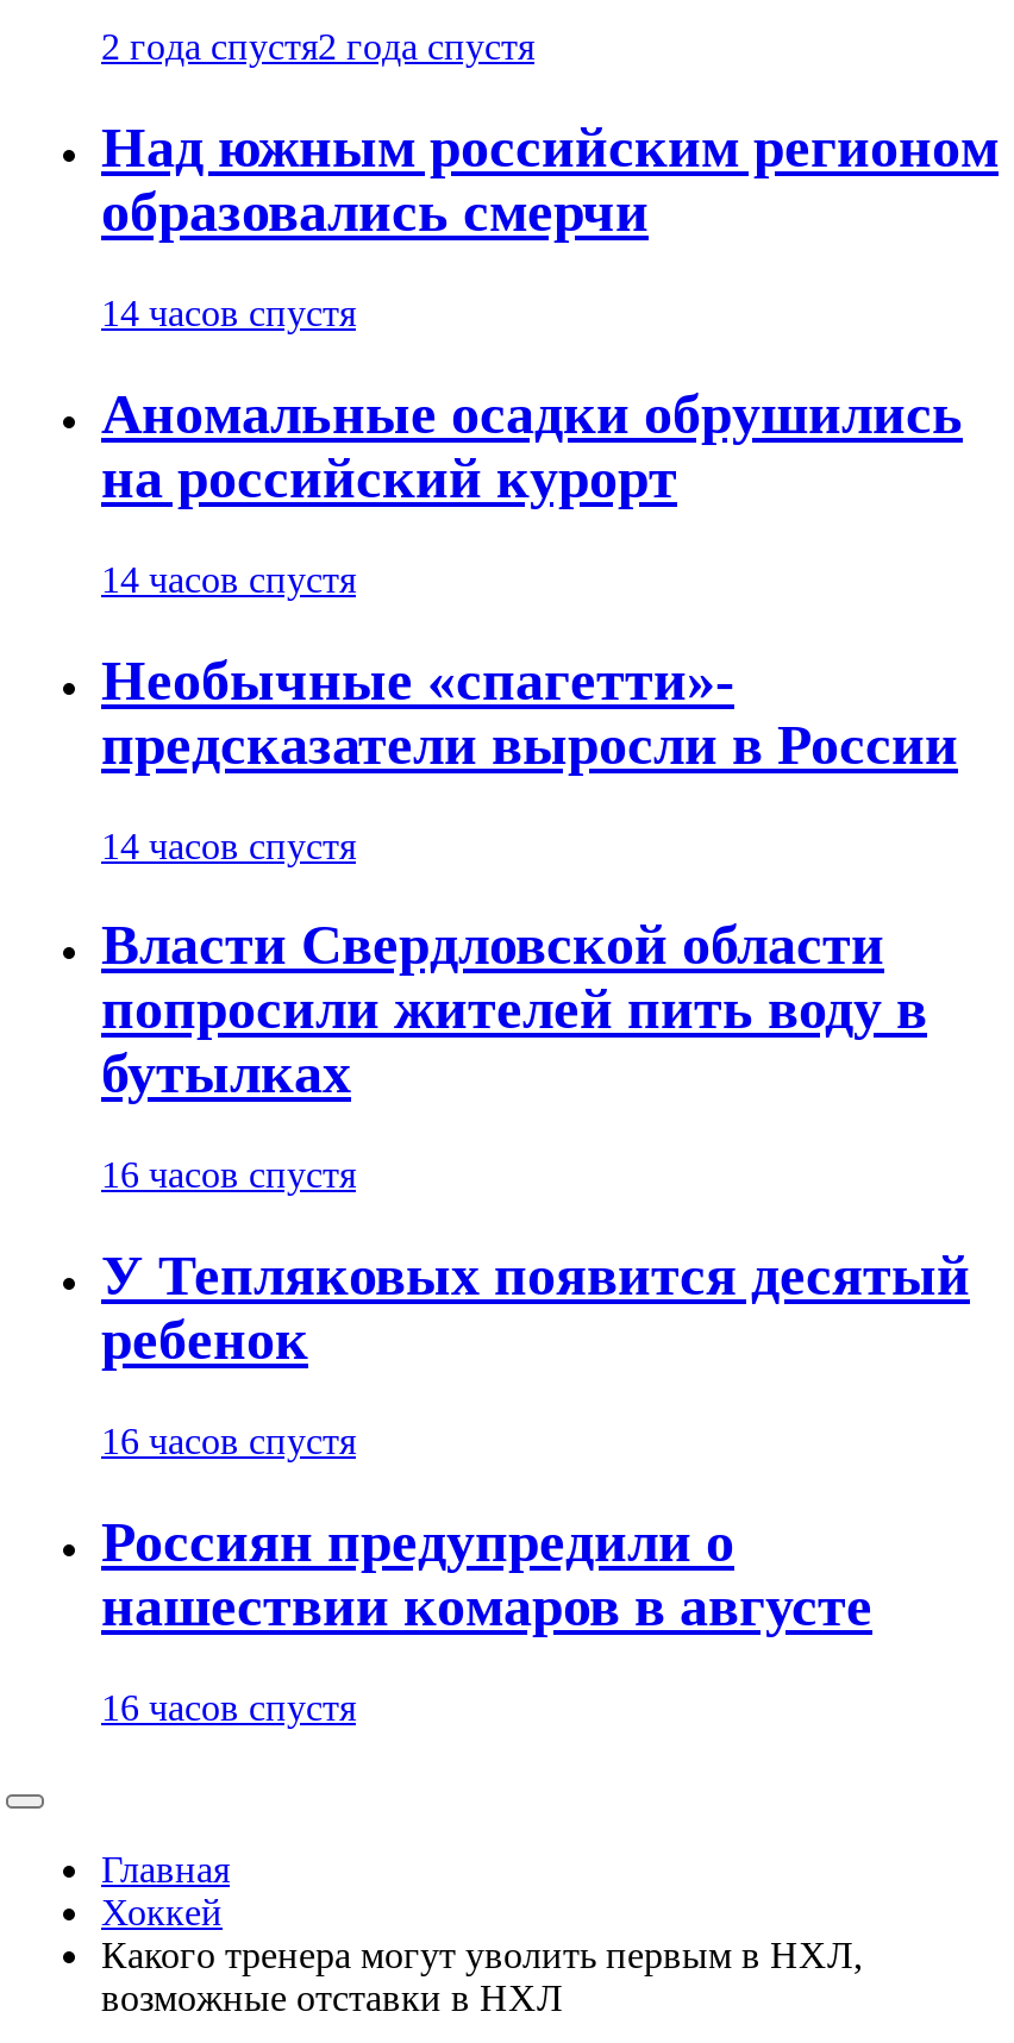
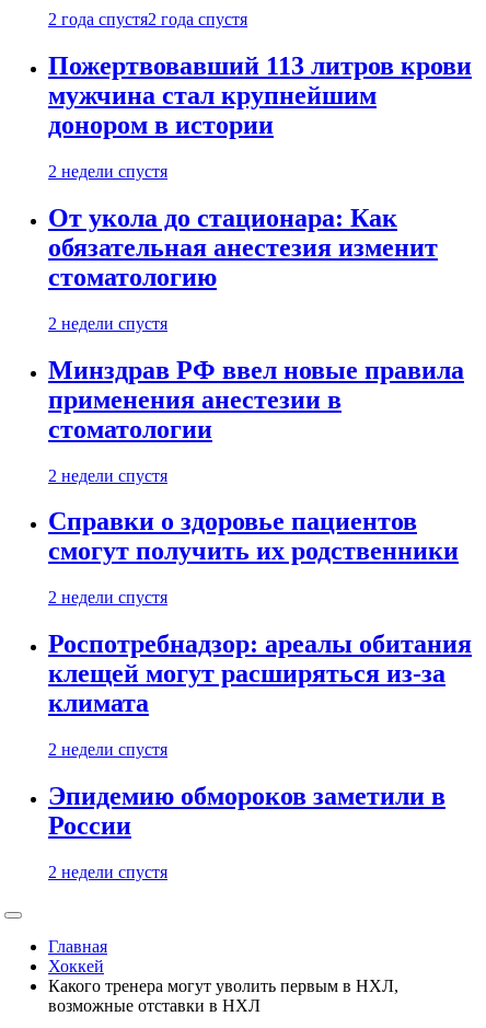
[101,117,999,243] Над южным российским регионом | образовались смерчи -> [48,51,472,139] Пожертвовавший 113 литров крови | мужчина стал крупнейшим | донором в истории
[101,292,356,333] 14 часов спустя -> [48,162,167,181] 2 недели спустя
[101,383,963,509] Аномальные осадки обрушились | на российский курорт -> [48,203,438,291] От укола до стационара: Как | обязательная анестезия изменит | стоматологию
[101,559,356,599] 14 часов спустя -> [48,314,167,333] 2 недели спустя
[101,649,958,775] Необычные «спагетти»- | предсказатели выросли в России -> [48,355,464,443] Минздрав РФ ввел новые правила | применения анестезии в | стоматологии
[101,825,356,865] 14 часов спустя -> [48,466,167,485] 2 недели спустя
[101,915,927,1105] Власти Свердловской области | попросили жителей пить воду в | бутылках -> [48,507,459,565] Справки о здоровье пациентов | смогут получить их родственники
[101,1155,356,1196] 16 часов спустя -> [48,588,167,607] 2 недели спустя
[101,1245,970,1371] У Тепляковых появится десятый | ребенок -> [48,630,472,717] Роспотребнадзор: ареалы обитания | клещей могут расширяться из-за | климата
[101,1421,356,1462] 16 часов спустя -> [48,740,167,759] 2 недели спустя
[101,1511,872,1637] Россиян предупредили о | нашествии комаров в августе -> [48,782,445,840] Эпидемию обмороков заметили в | России
[101,1687,356,1728] 16 часов спустя -> [48,863,167,881] 2 недели спустя

